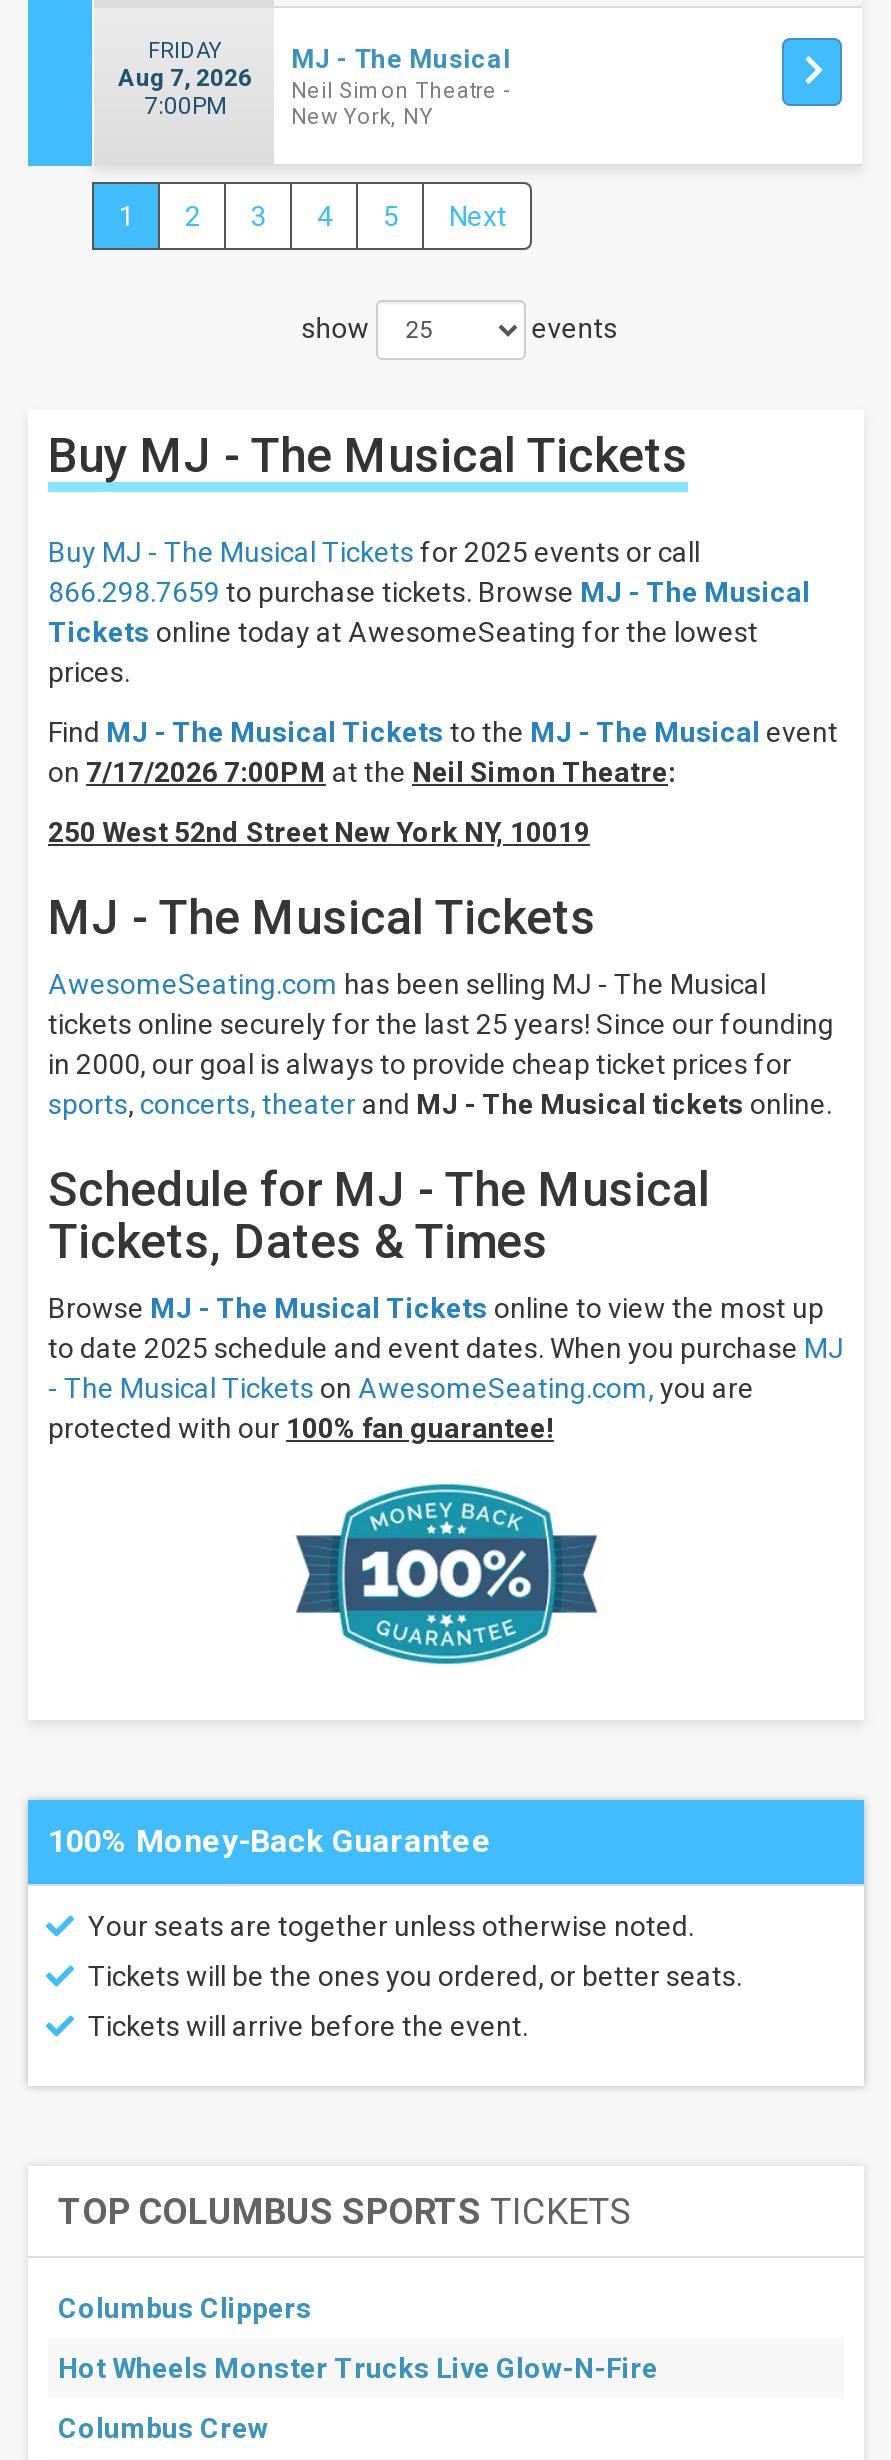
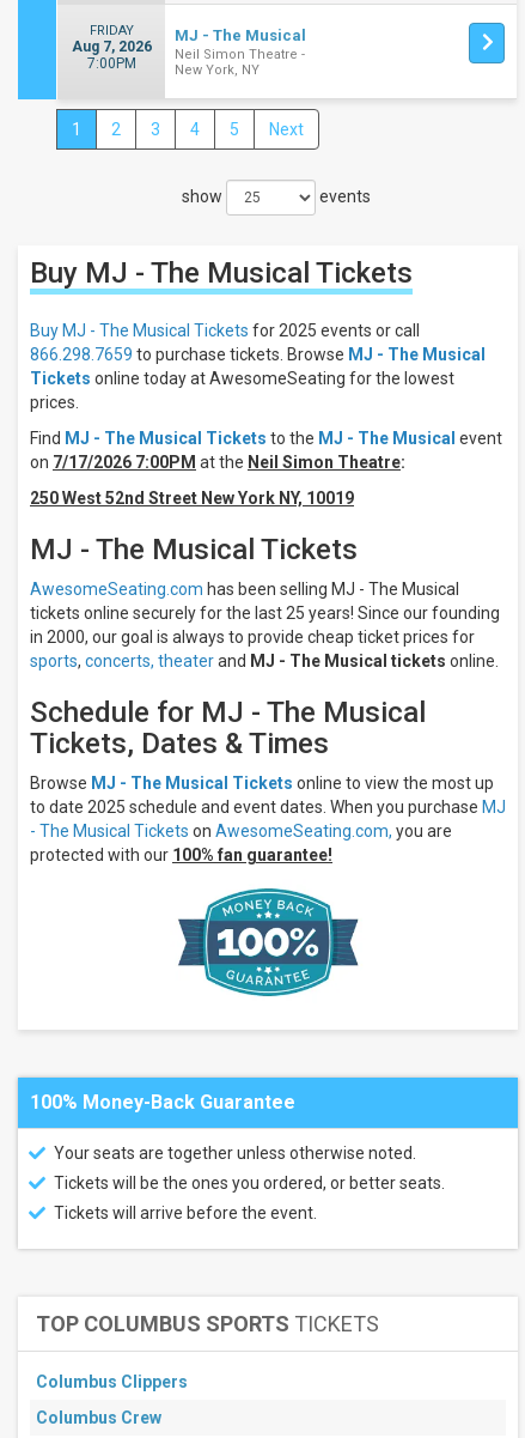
[58,2352,658,2384] Hot Wheels Monster Trucks Live Glow-N-Fire -> none

